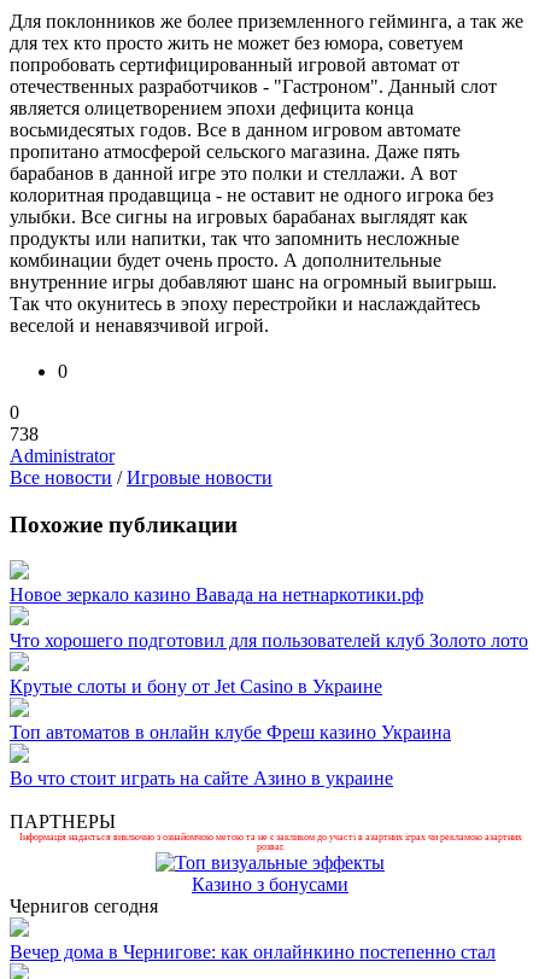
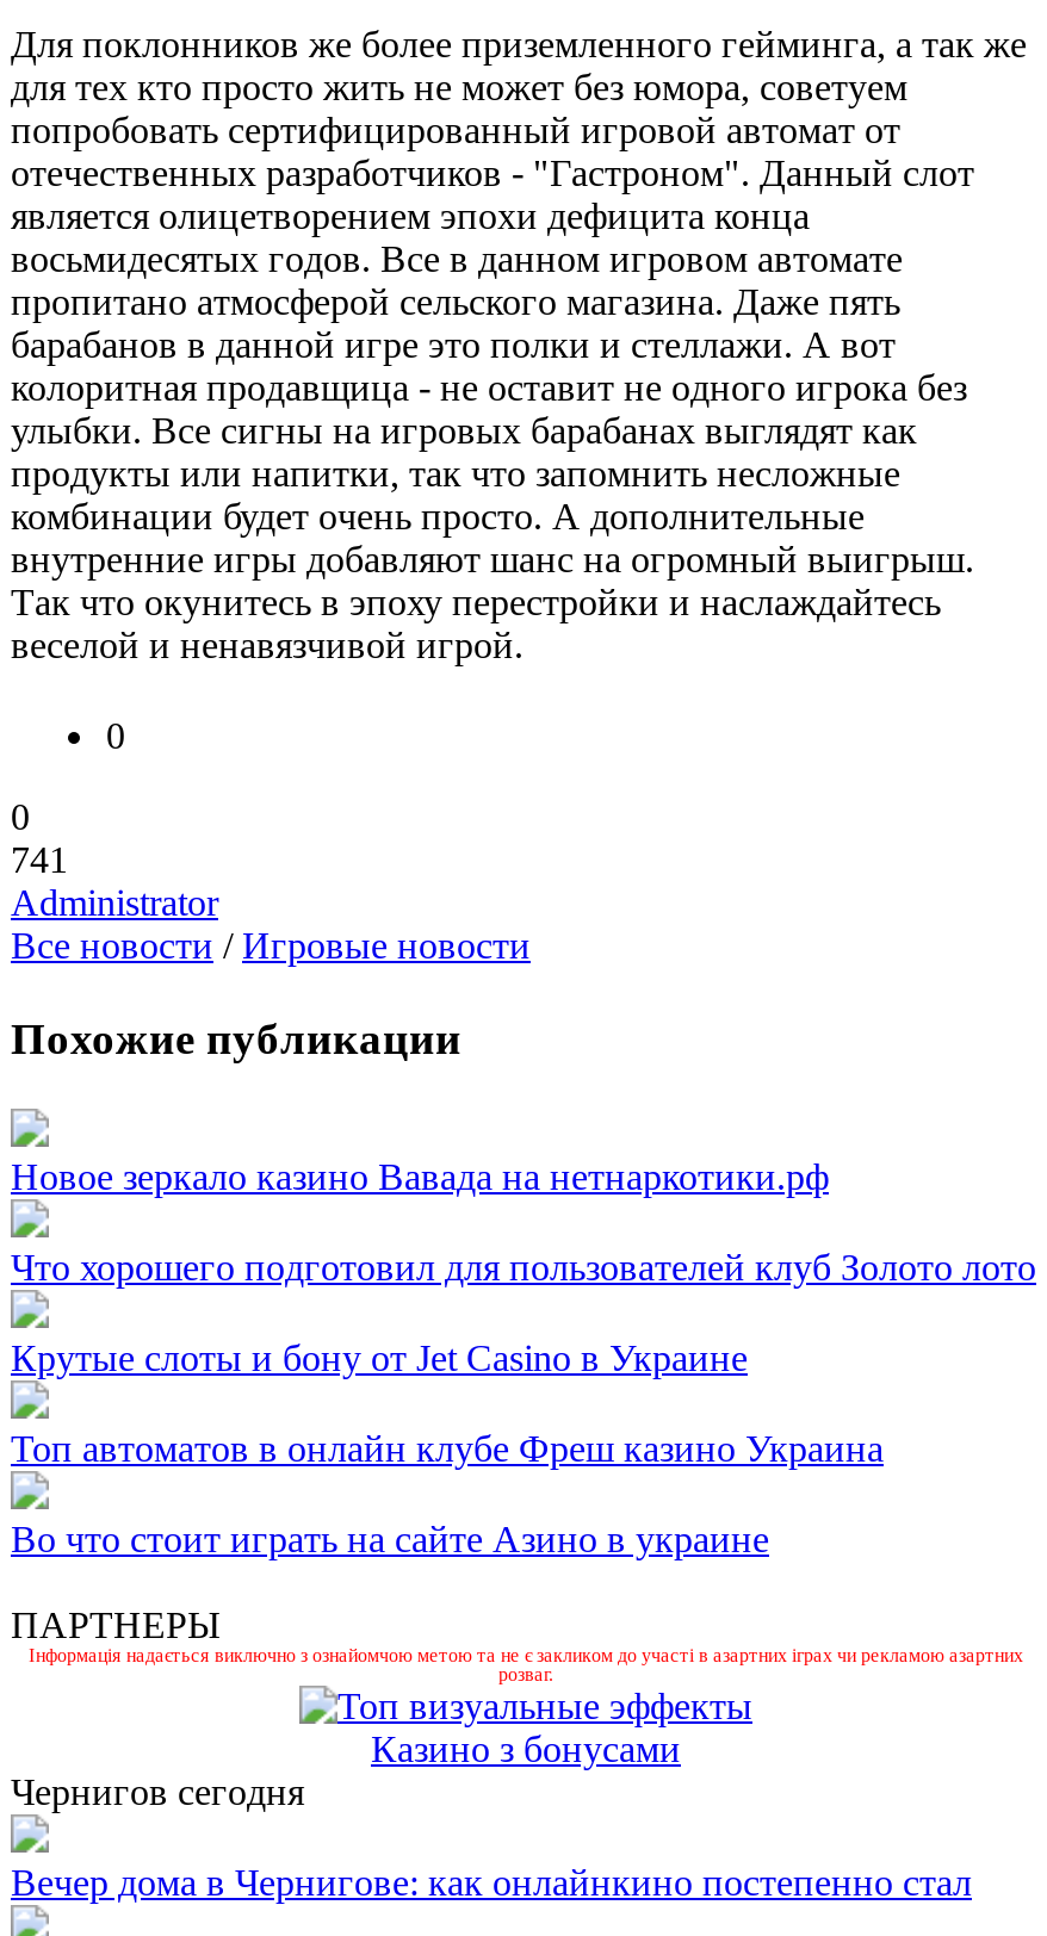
[10,424,39,444] 738 -> [11,839,68,880] 741

